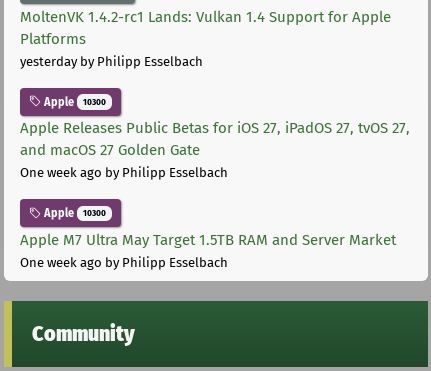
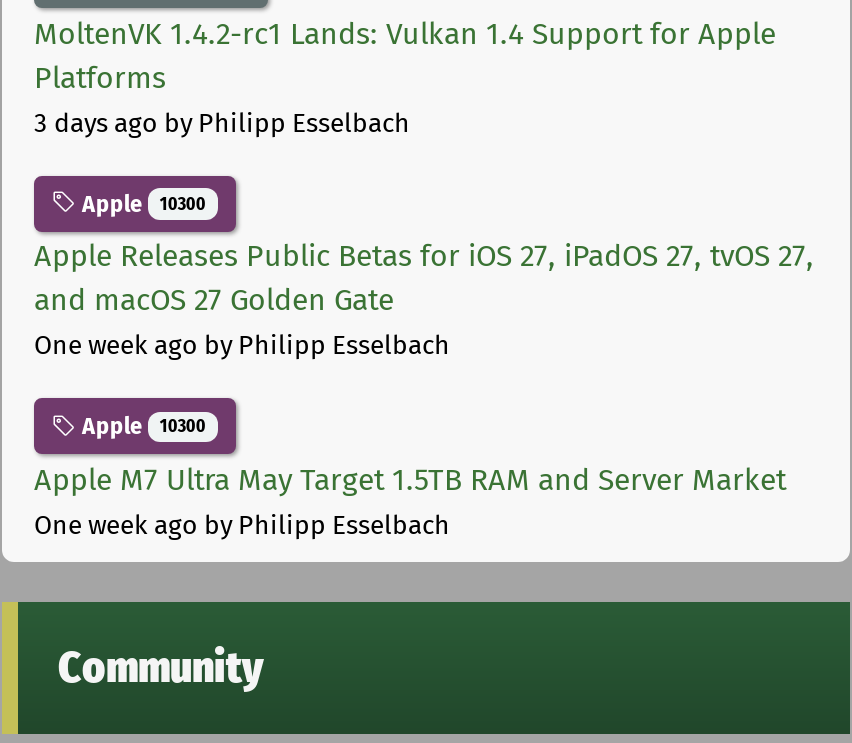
[20,53,203,68] yesterday by Philipp Esselbach -> [34,107,410,137] 3 days ago by Philipp Esselbach

